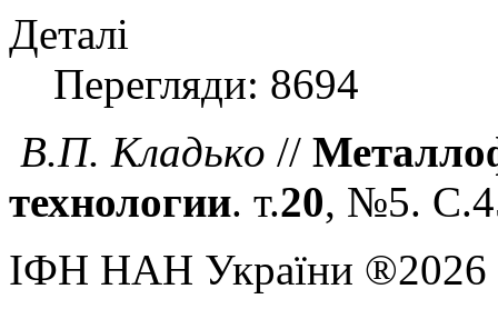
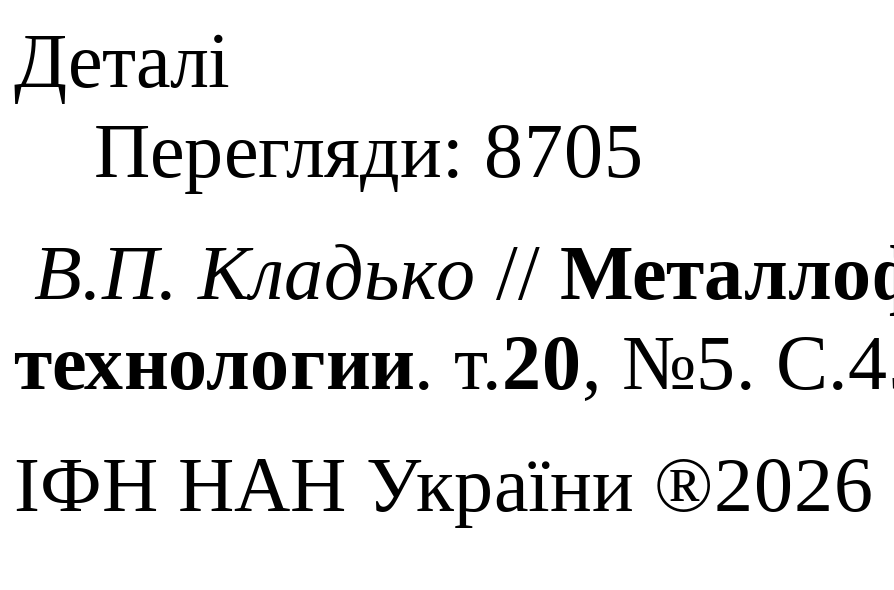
[53,60,359,108] Перегляди: 8694 -> [94,107,644,193] Перегляди: 8705

